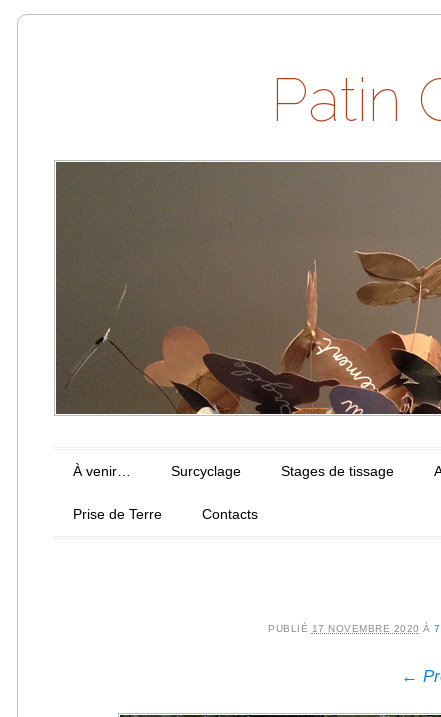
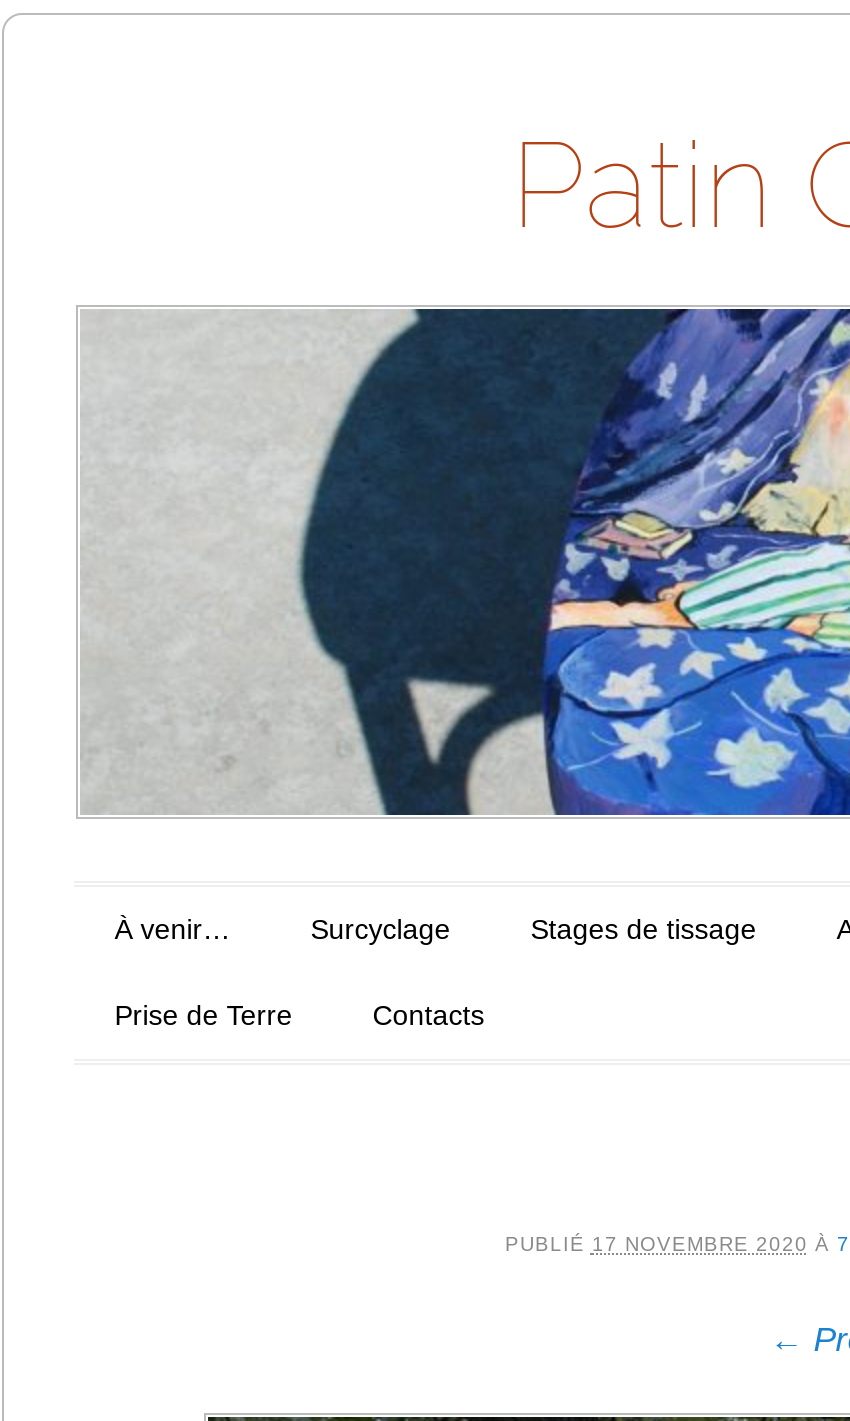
[55,161,438,415] [image] -> [80,307,844,817] [image]

